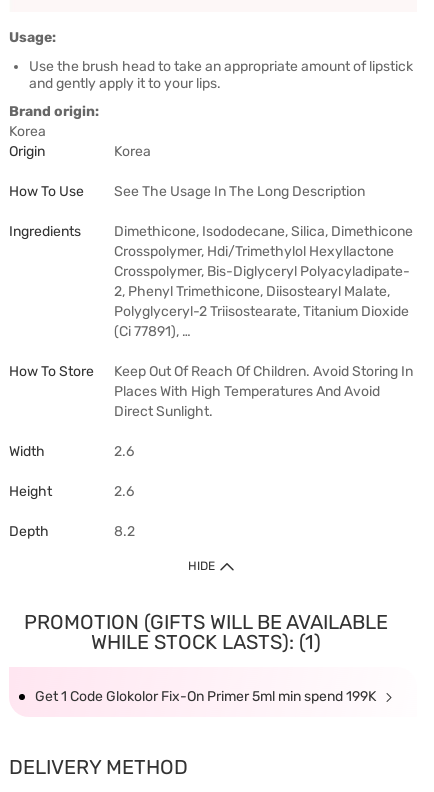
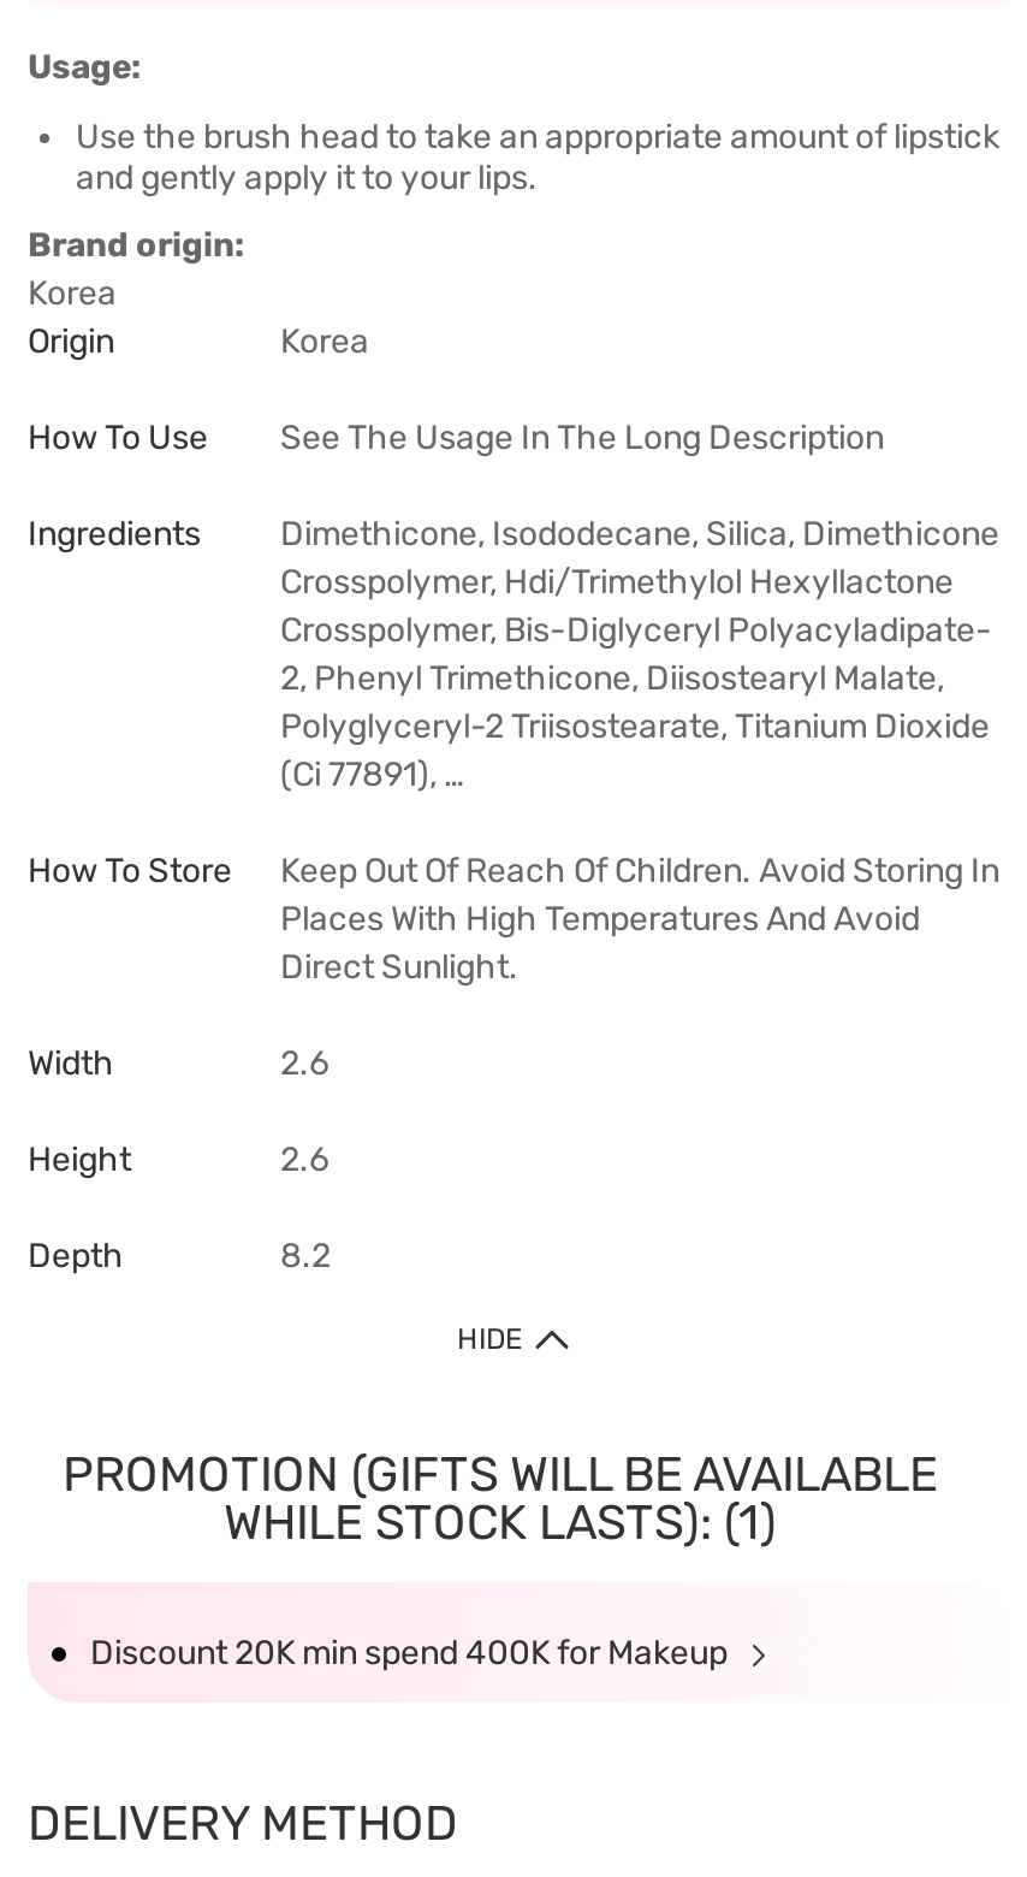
[35,688,379,705] Get 1 Code Glokolor Fix-On Primer 5ml min spend 199K -> [90,1633,735,1674] Discount 20K min spend 400K for Makeup

